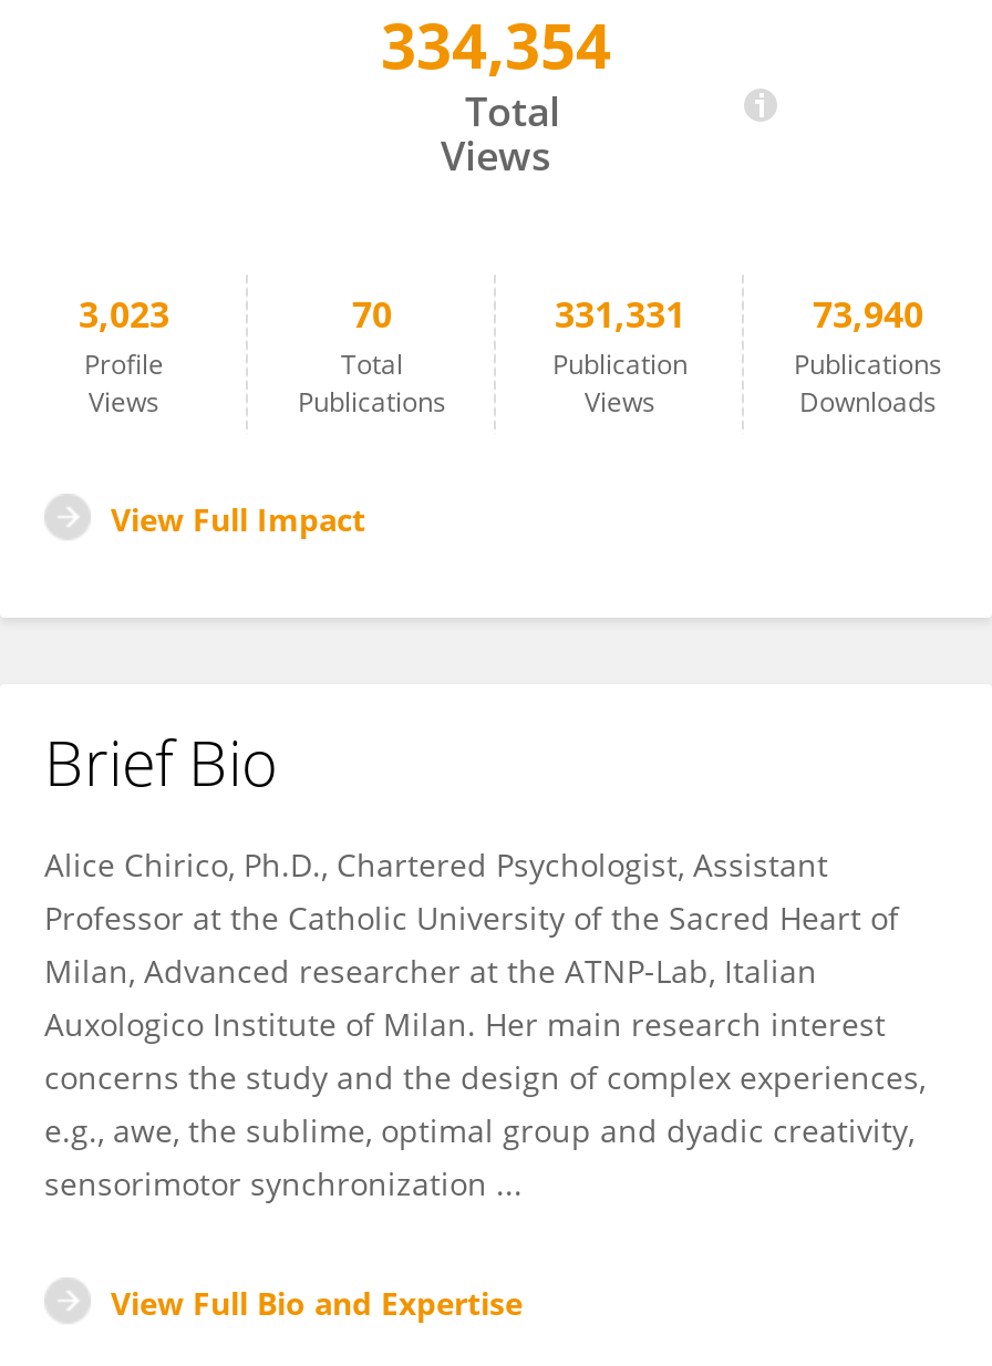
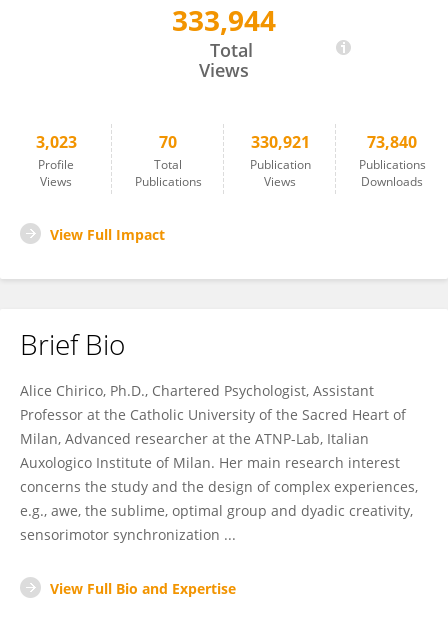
[381,2,611,86] 334,354 -> [172,1,276,39] 333,944
[555,290,685,339] 331,331 -> [250,131,309,153] 330,921
[813,290,923,339] 73,940 -> [367,131,417,153] 73,840

